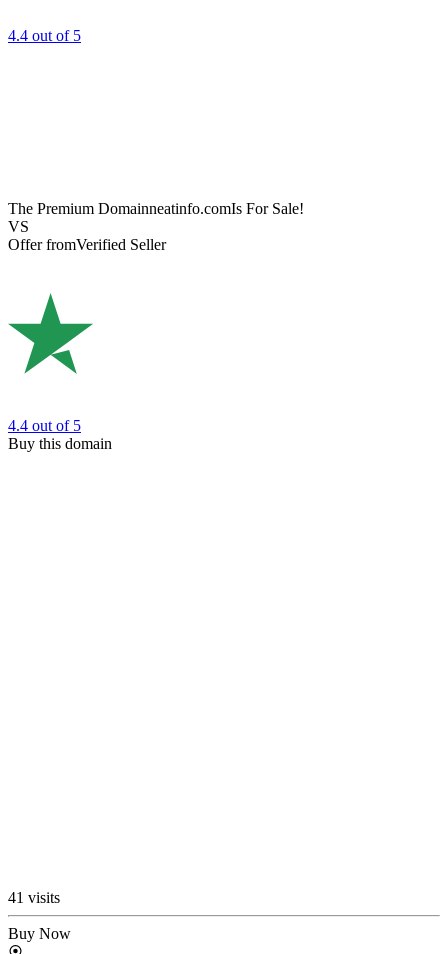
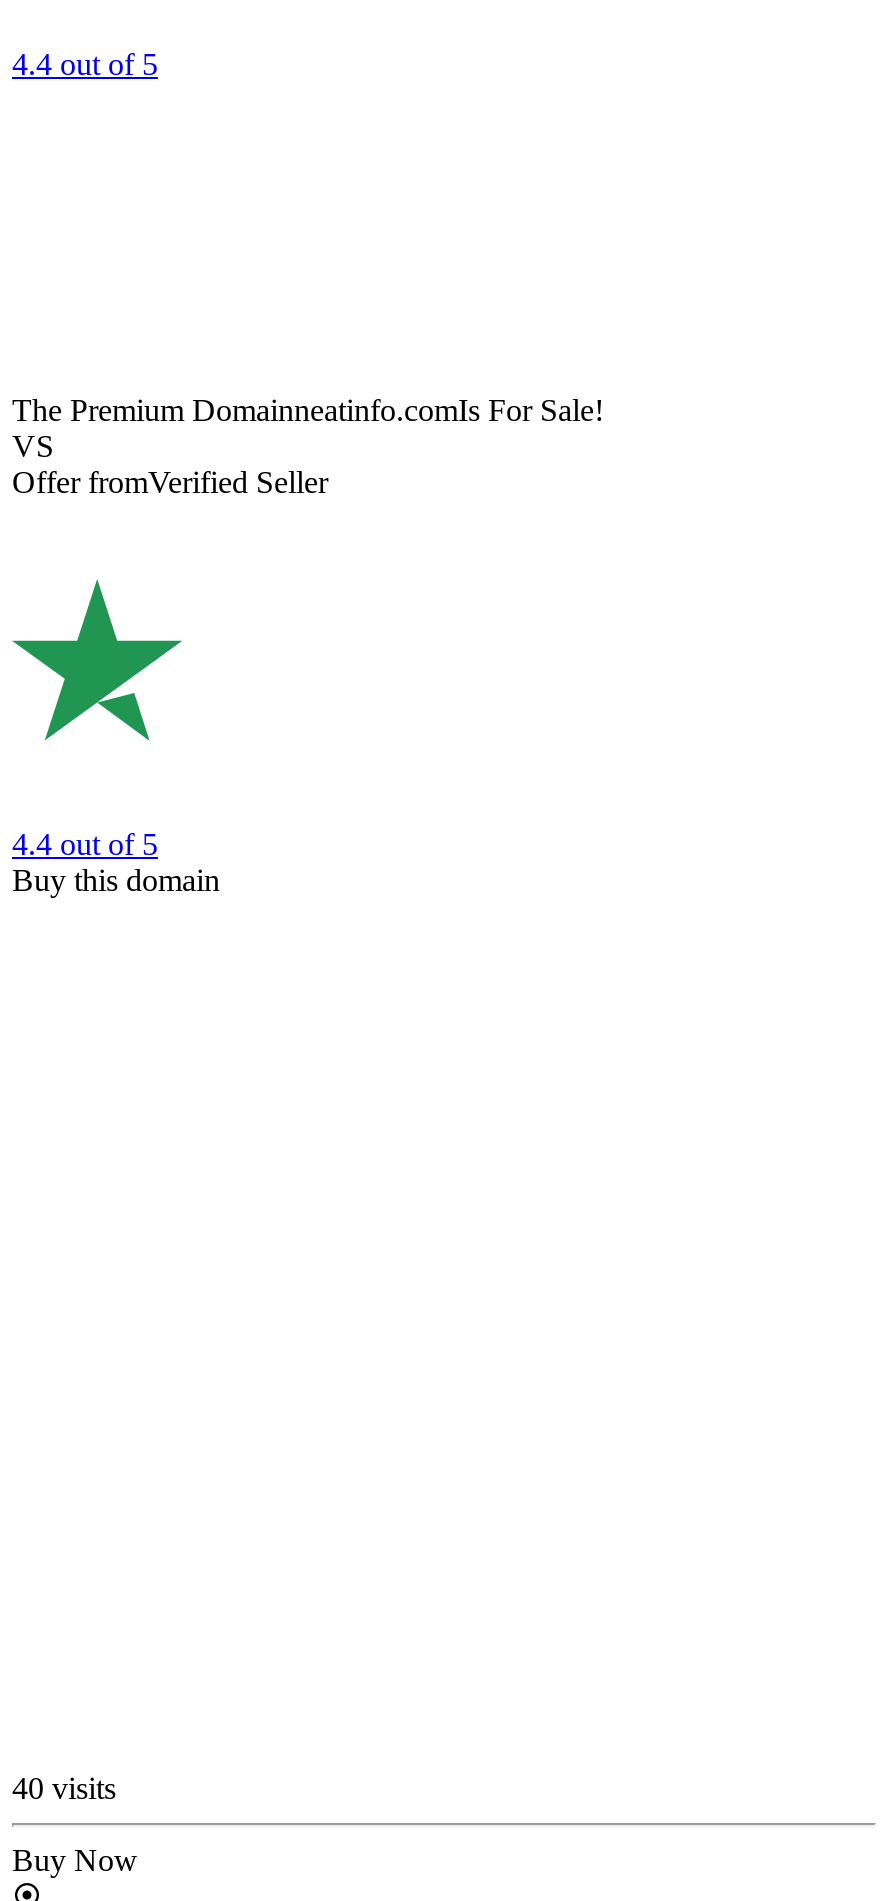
[8,889,60,906] 41 visits -> [12,1770,116,1804] 40 visits

